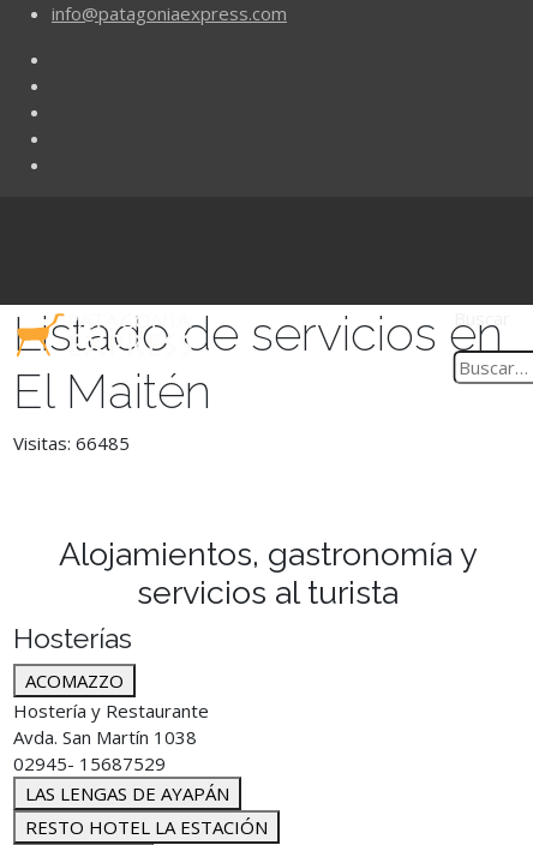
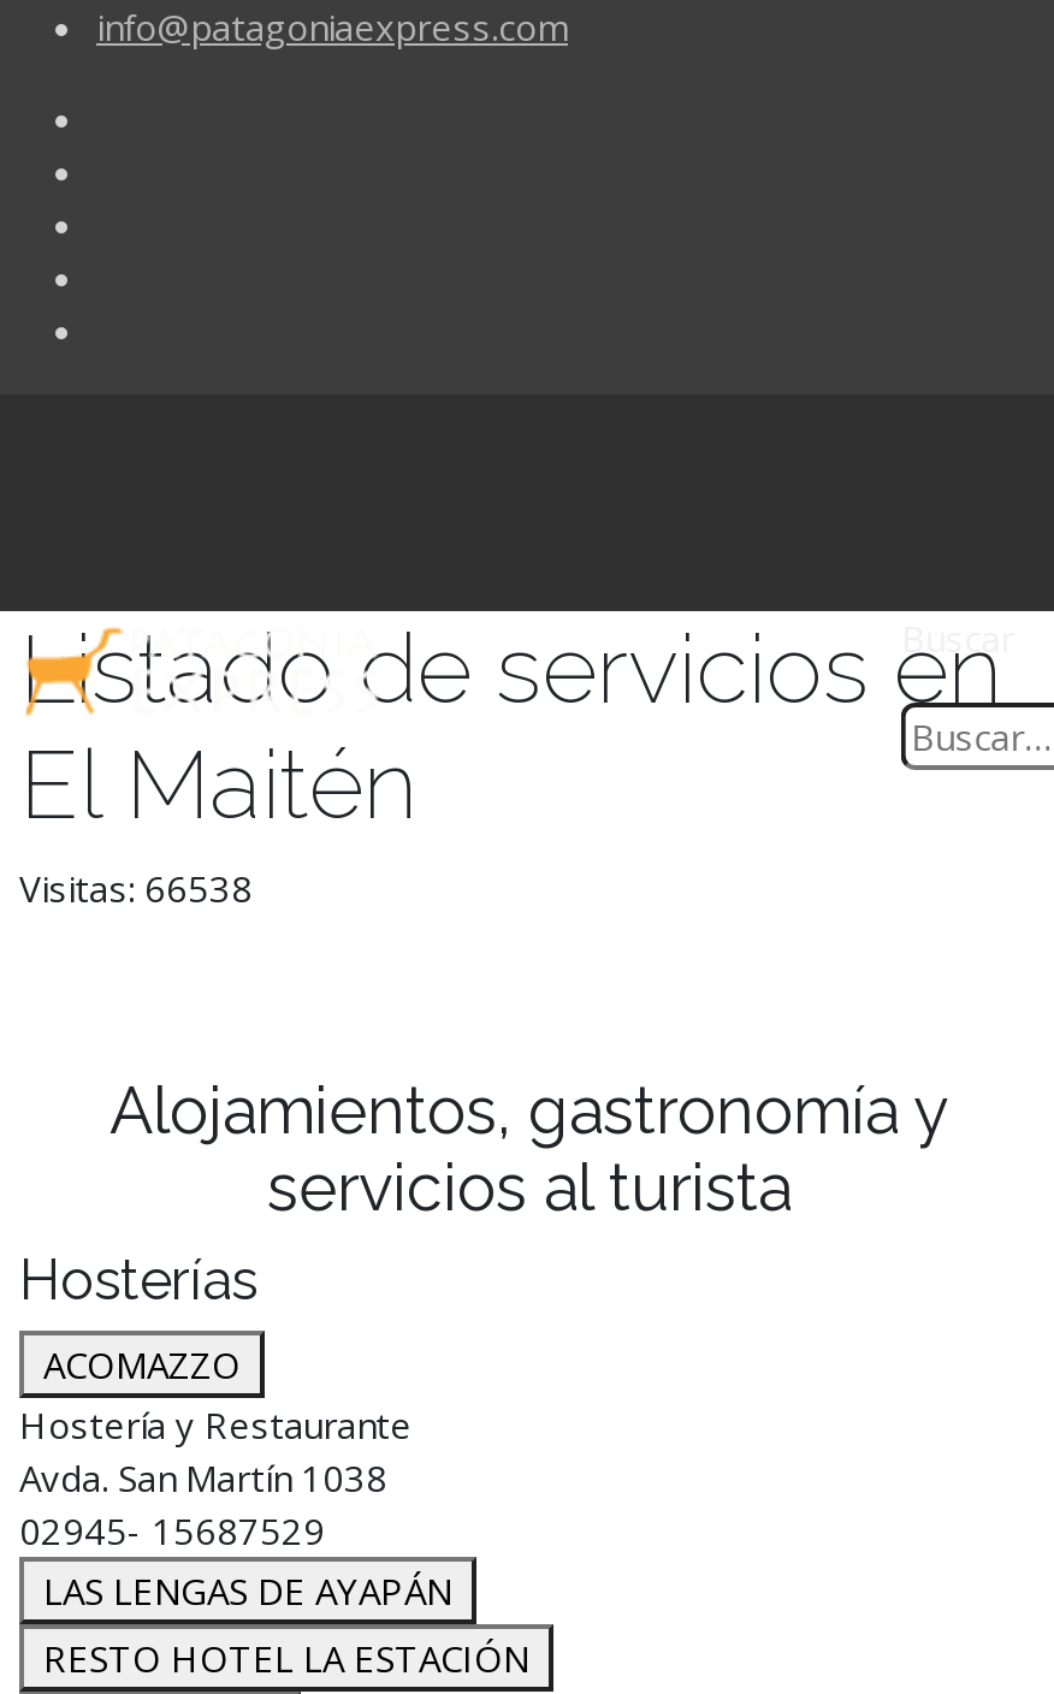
[13,431,130,455] Visitas: 66485 -> [19,864,253,912] Visitas: 66538

